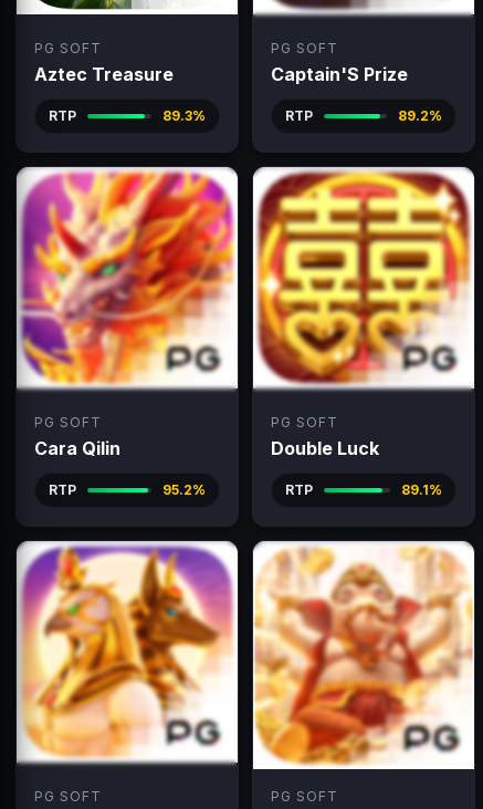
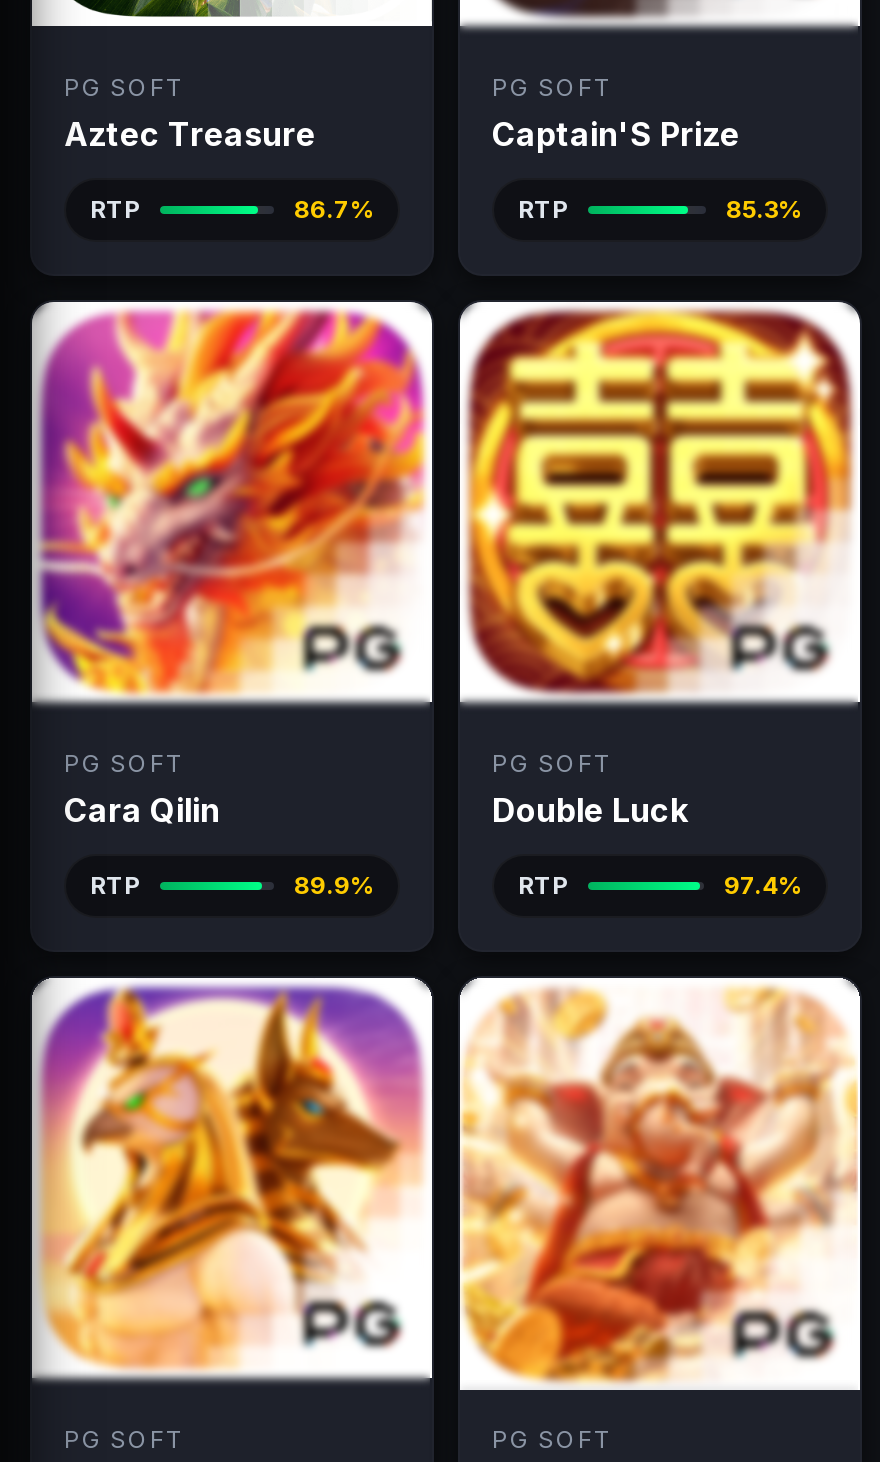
[162,107,206,124] 89.3% -> [294,194,374,224] 86.7%
[398,107,442,124] 89.2% -> [726,194,802,224] 85.3%
[162,481,206,498] 95.2% -> [294,870,374,900] 89.9%
[401,481,442,498] 89.1% -> [724,870,802,900] 97.4%

